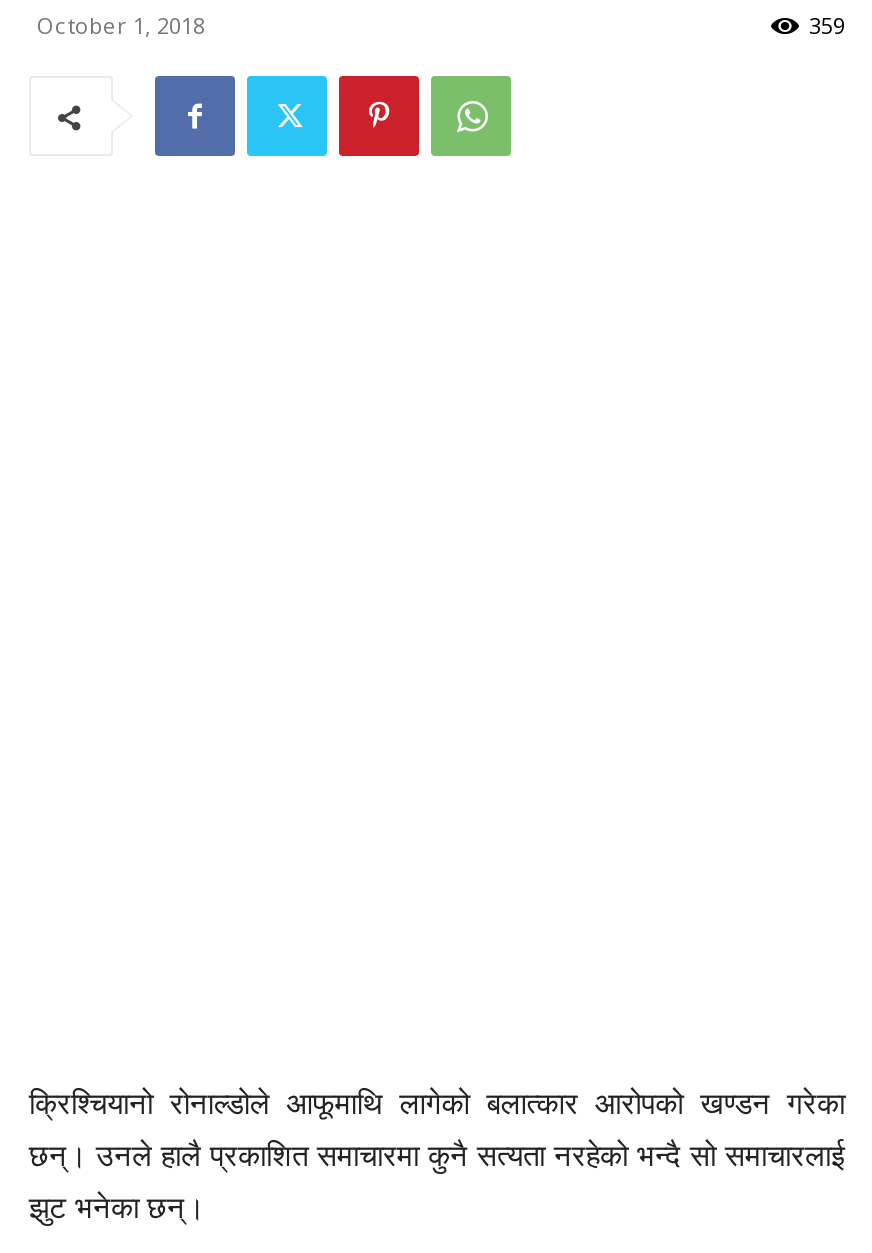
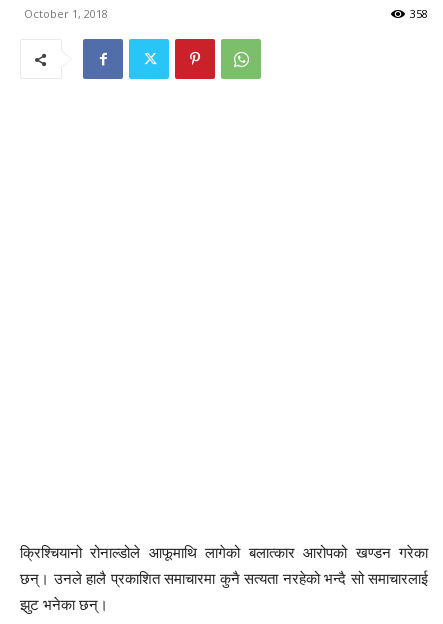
[809,10,845,40] 359 -> [410,6,428,21] 358

